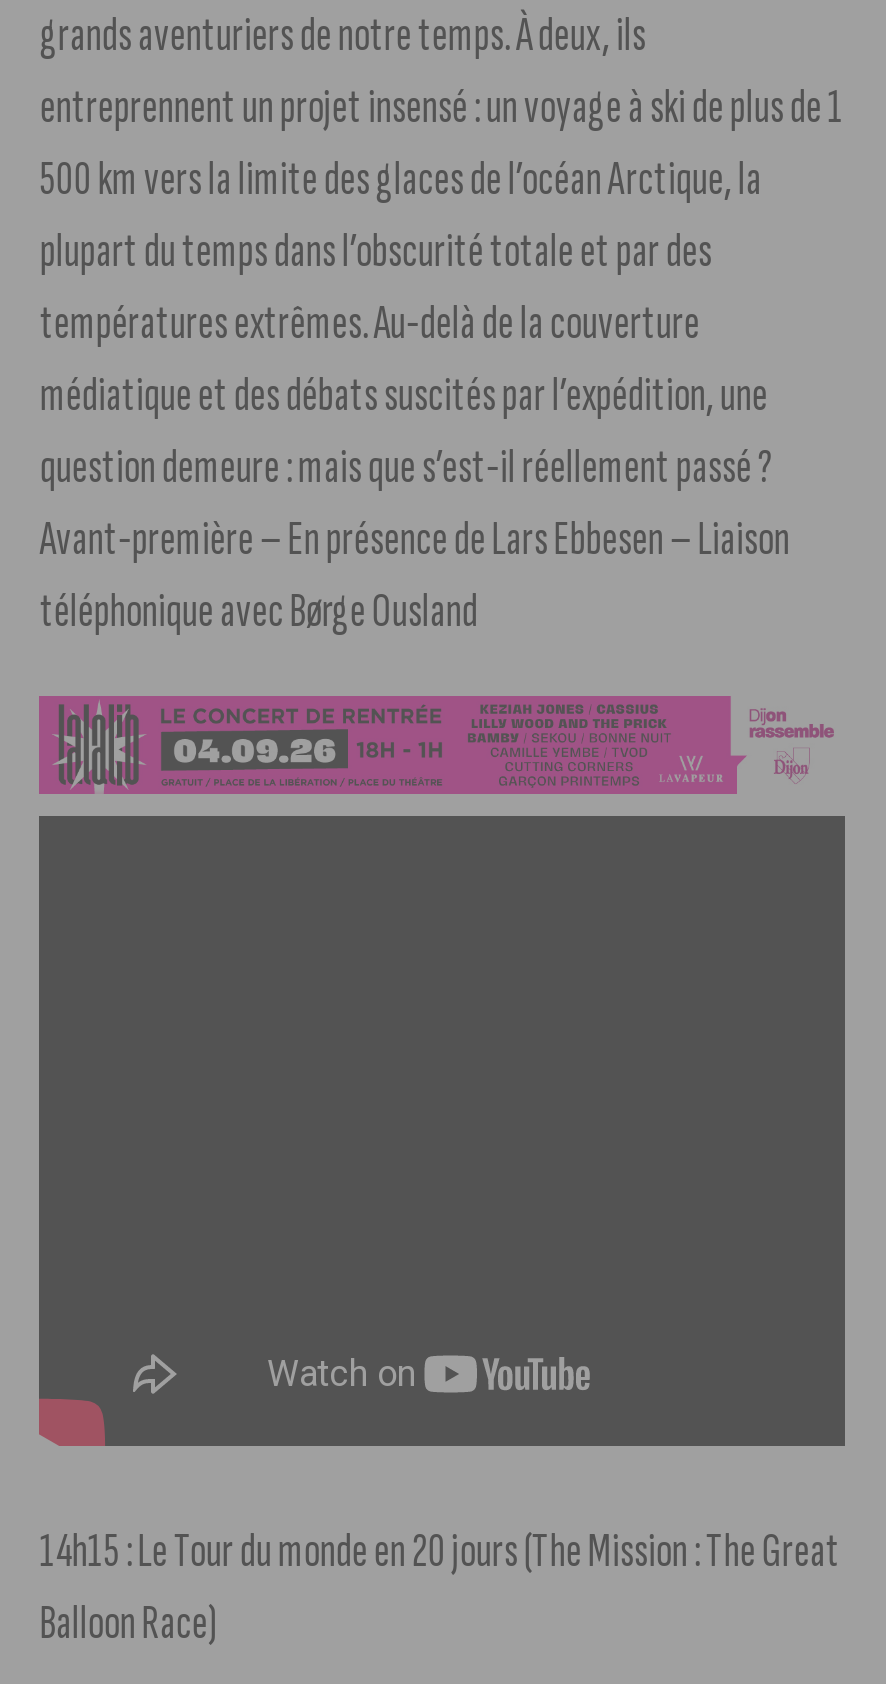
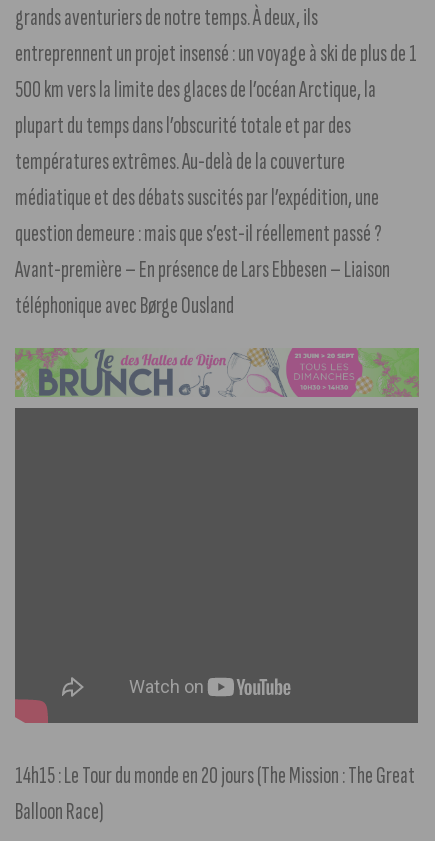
[37,694,847,796] [image] -> [14,347,420,398] [image]

